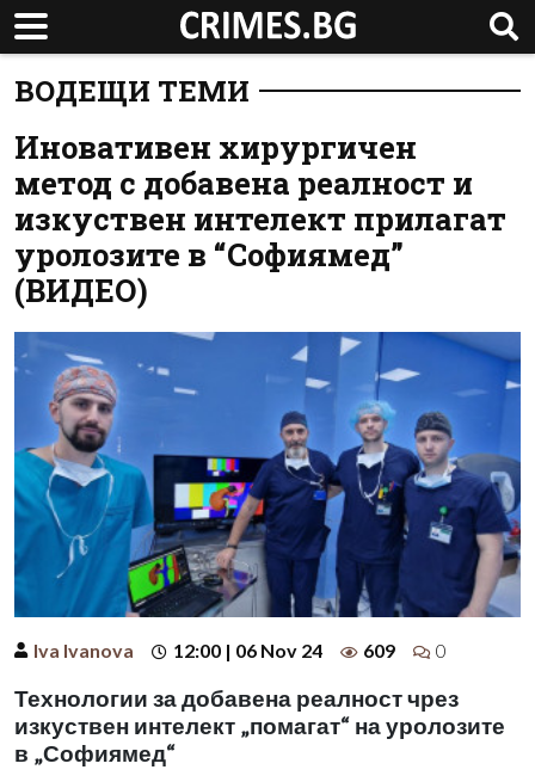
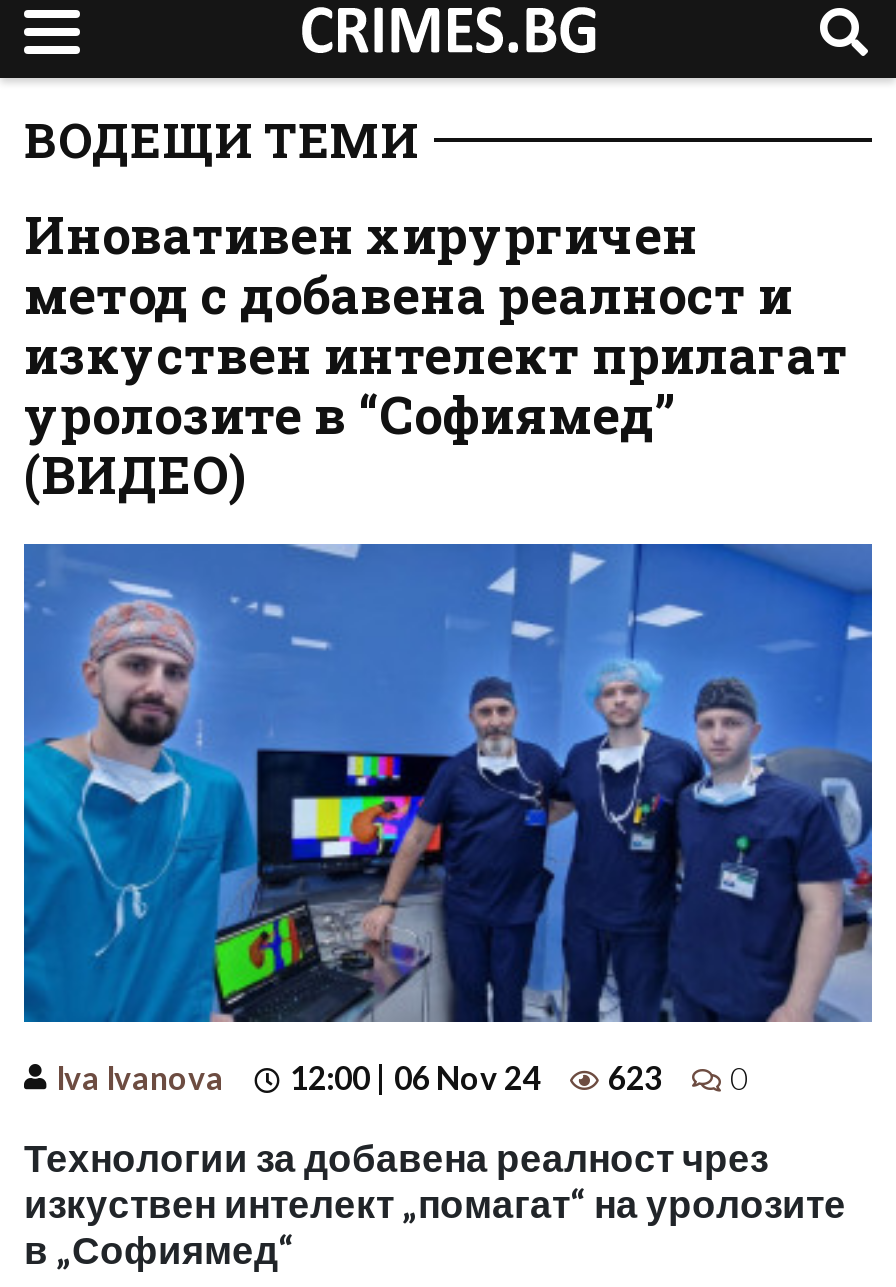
[363,638,395,661] 609 -> [608,1057,662,1095] 623

